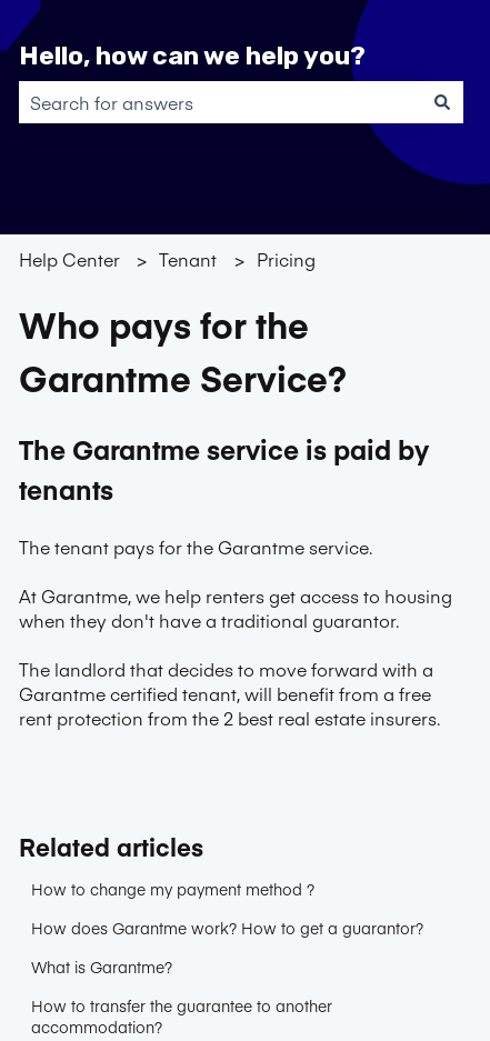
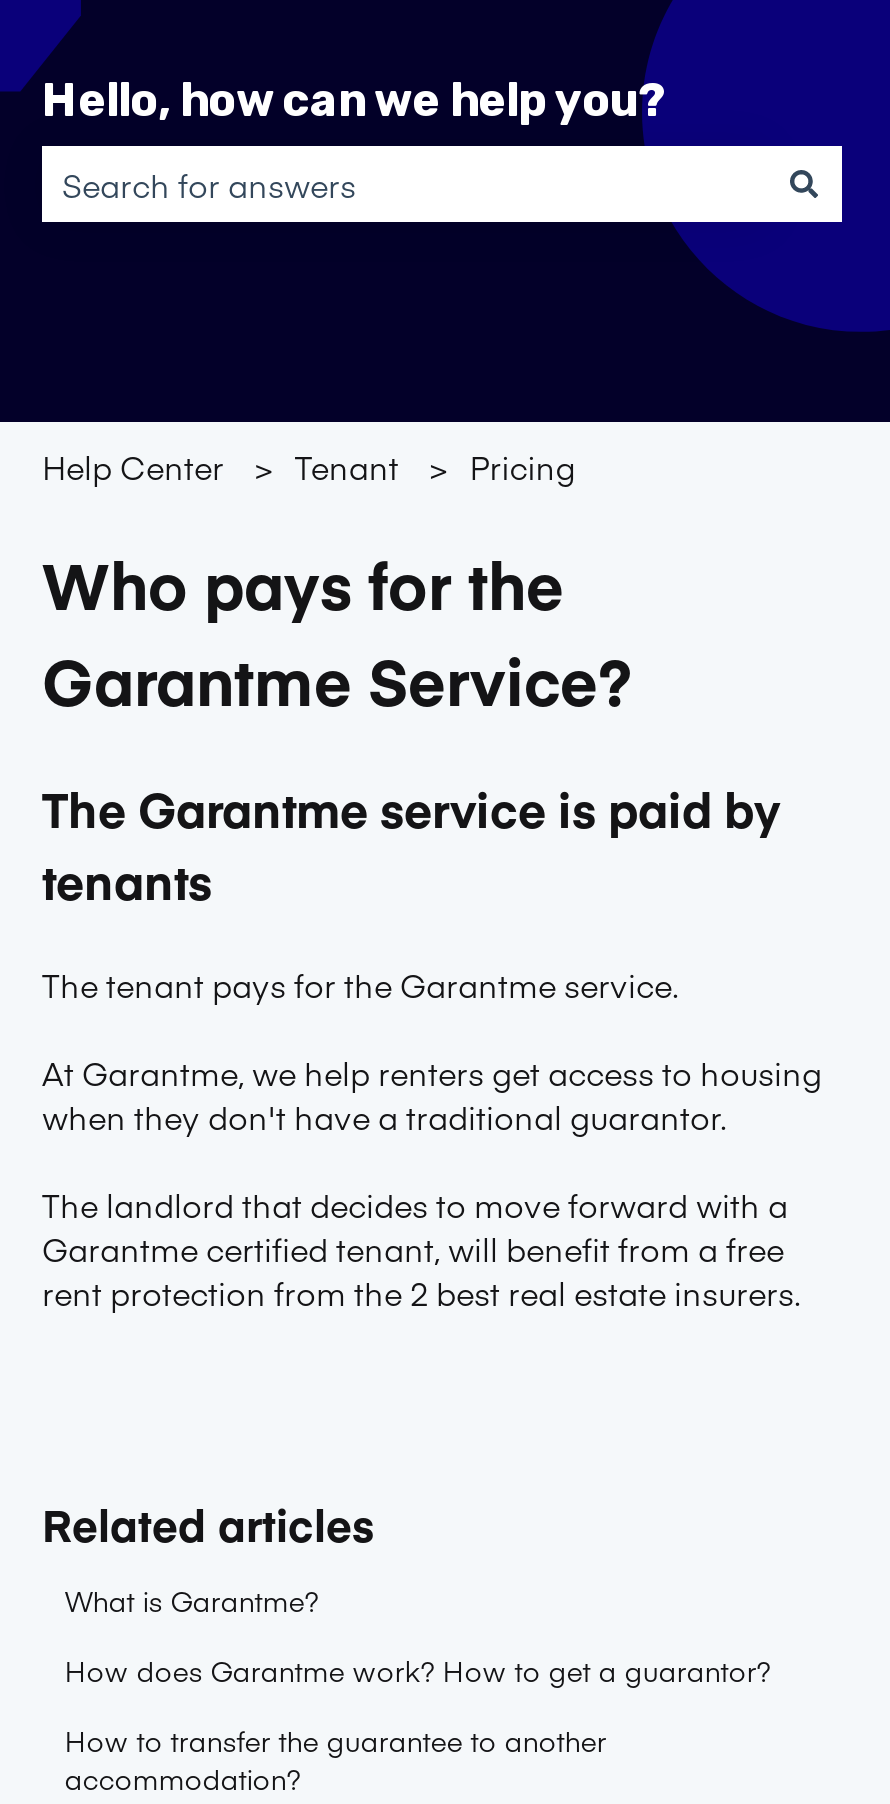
[31,877,315,900] How to change my payment method ? -> none
moved [31,955,172,977] -> [64,1580,318,1620]: What is Garantme?

